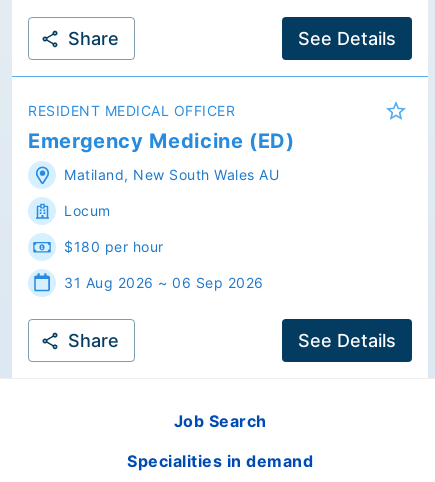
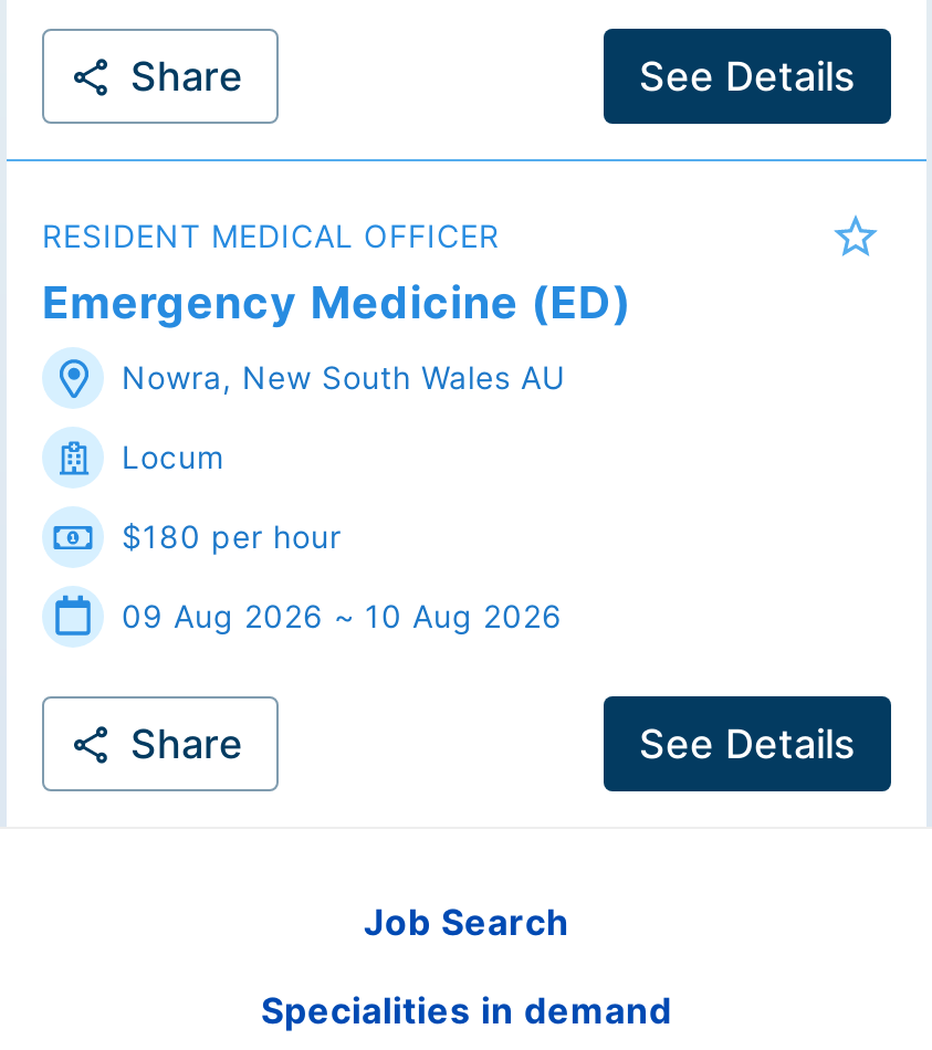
[64,166,279,183] Matiland, New South Wales AU -> [122,359,565,396] Nowra, New South Wales AU
[64,274,263,291] 31 Aug 2026 ~ 06 Sep 2026 -> [122,597,563,635] 09 Aug 2026 ~ 10 Aug 2026

